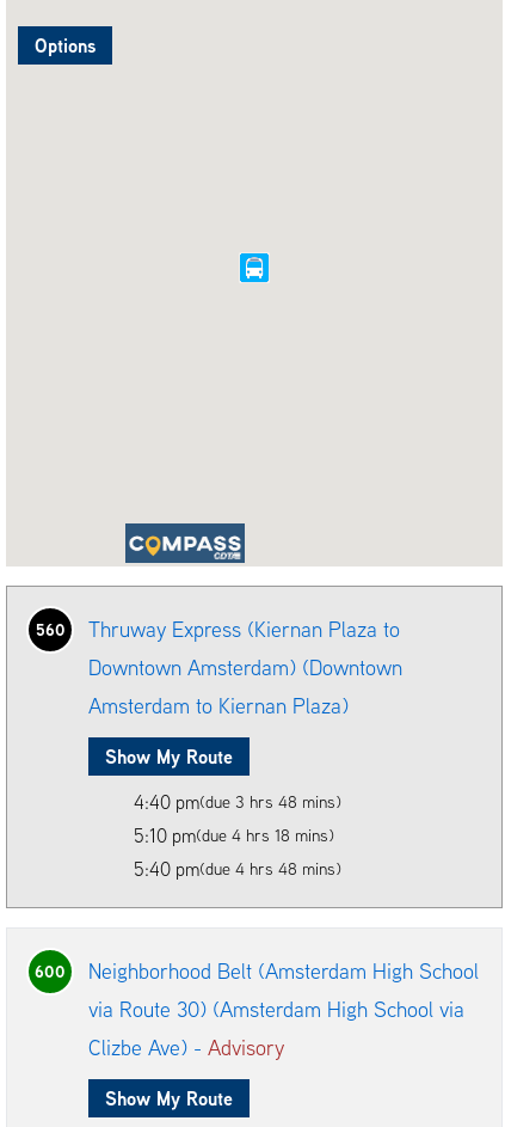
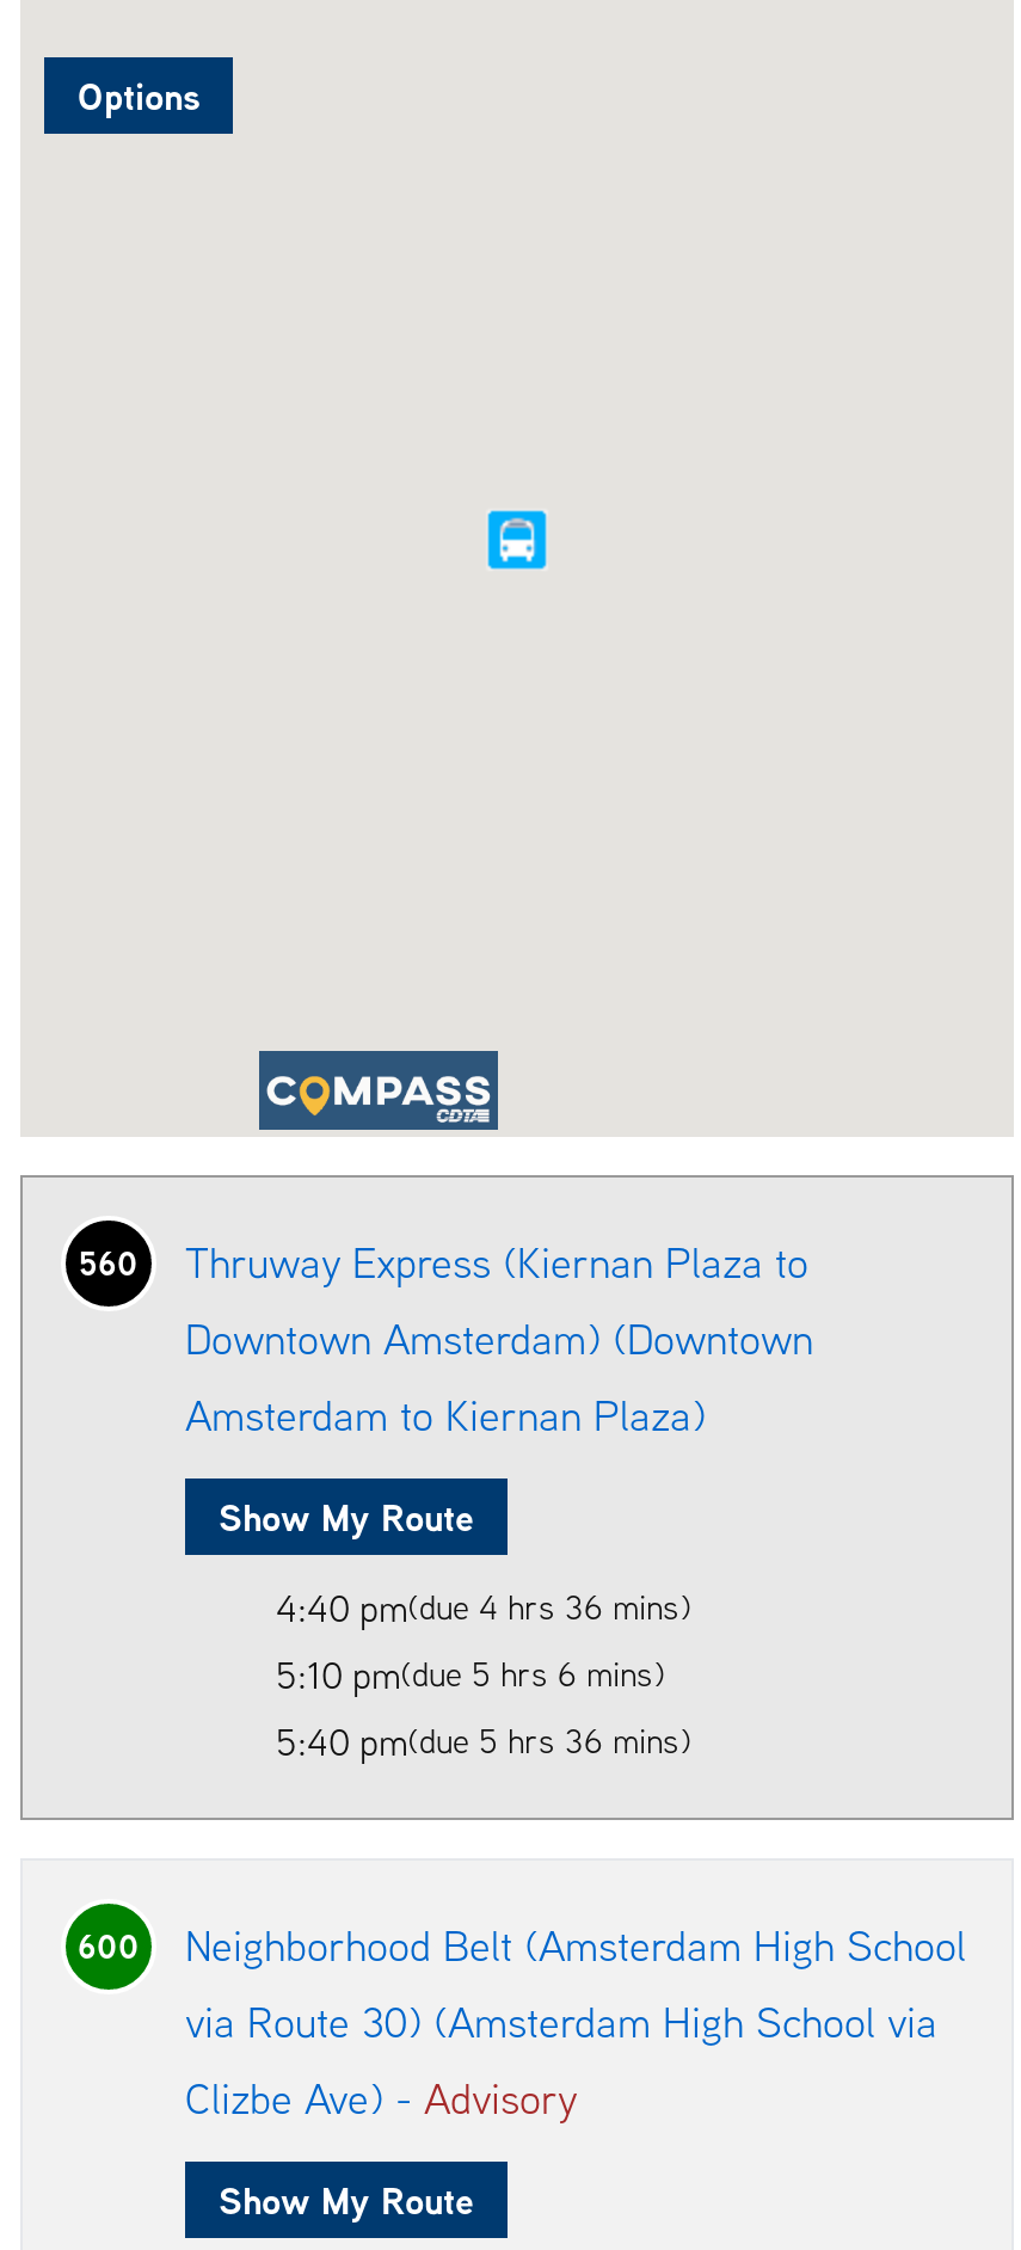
[134,790,341,814] 4:40 pm(due 3 hrs 48 mins) -> [276,1584,691,1631] 4:40 pm(due 4 hrs 36 mins)
[134,823,334,847] 5:10 pm(due 4 hrs 18 mins) -> [276,1650,665,1698] 5:10 pm(due 5 hrs 6 mins)
[134,857,341,881] 5:40 pm(due 4 hrs 48 mins) -> [276,1717,691,1765] 5:40 pm(due 5 hrs 36 mins)

